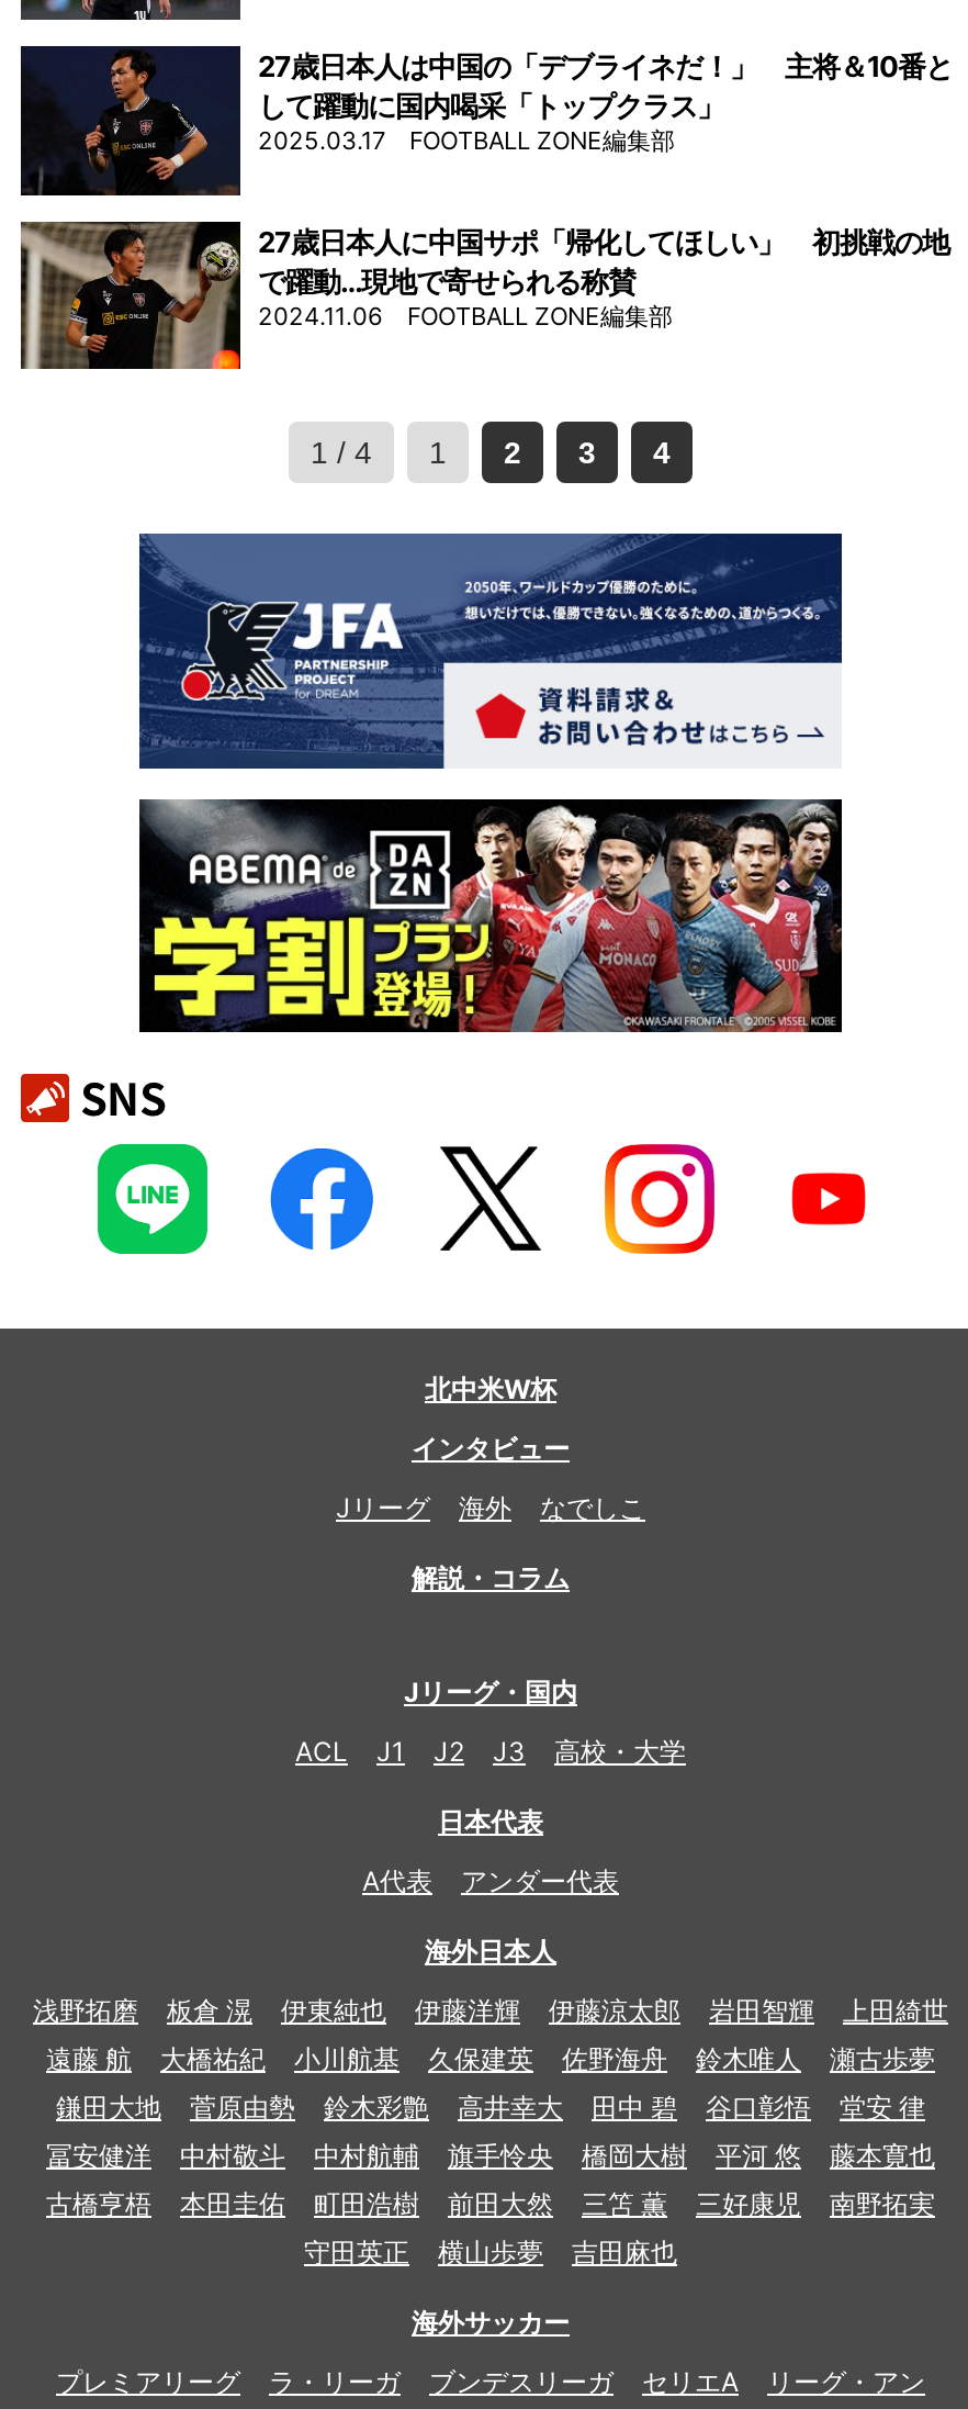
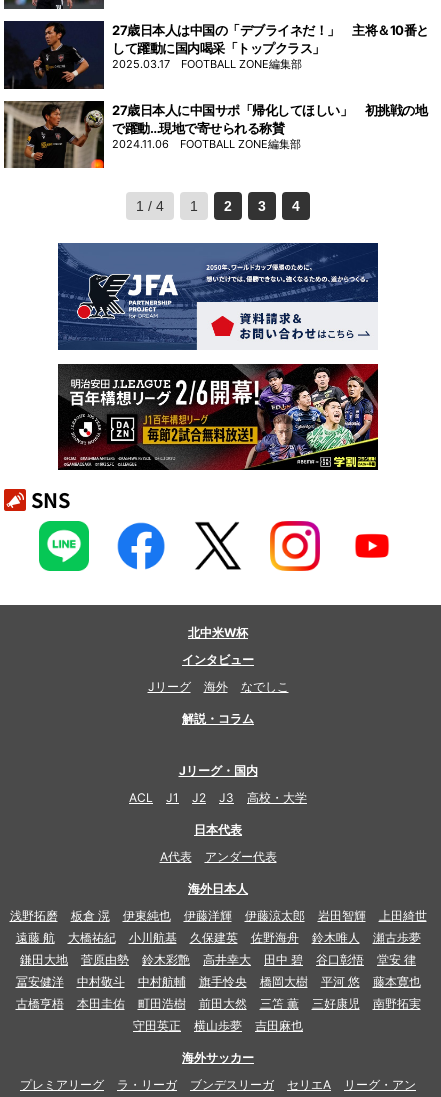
[139,797,844,1034] [image] -> [58,363,379,471] [image]

